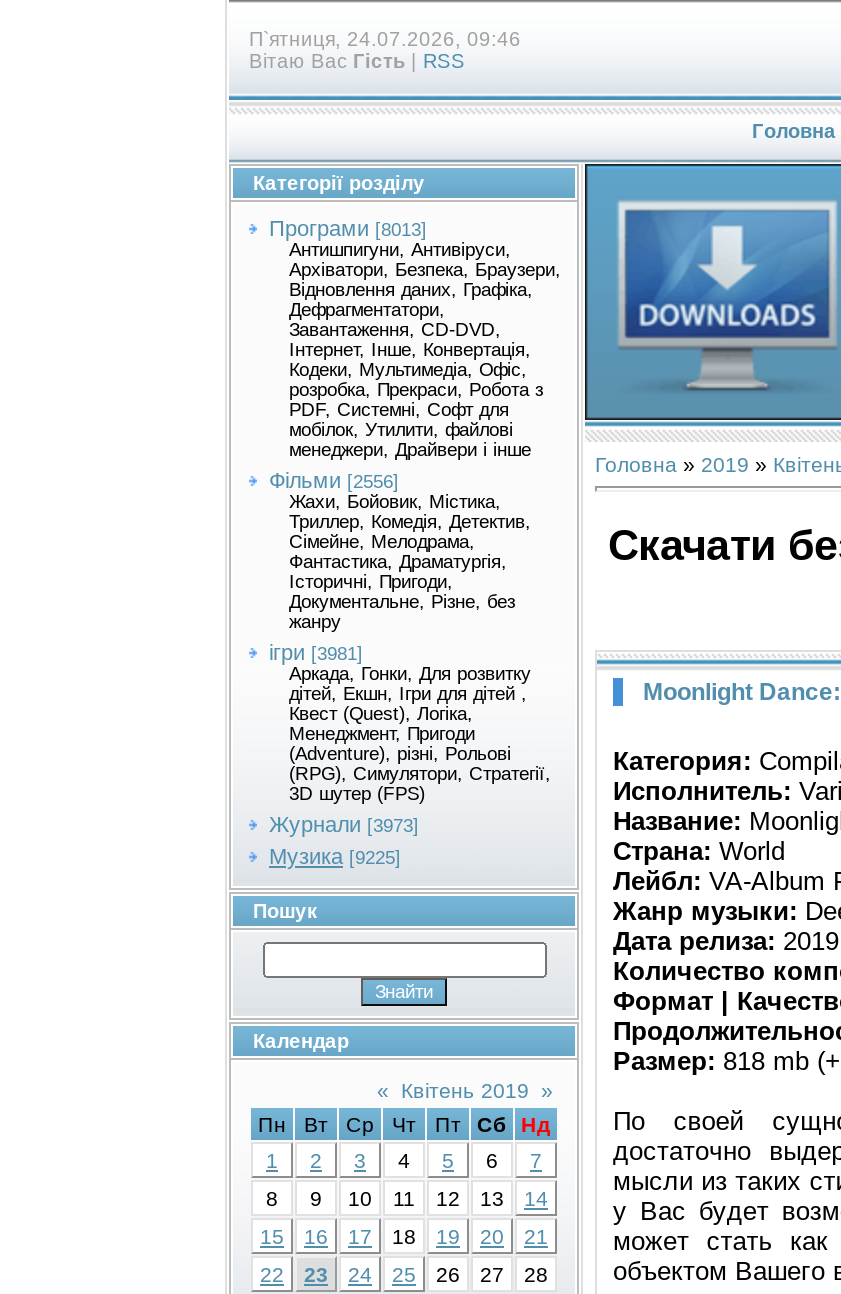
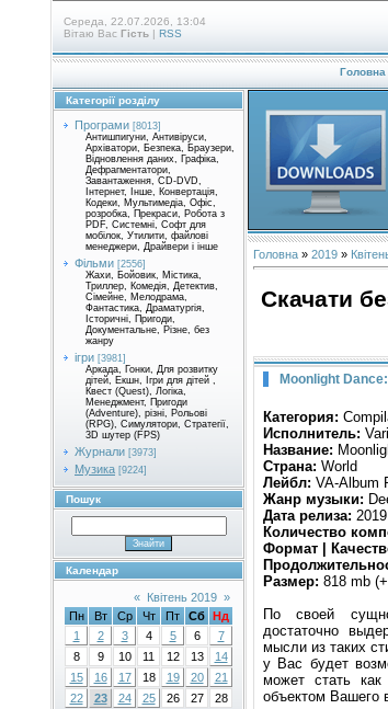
[249,28,521,50] П`ятниця, 24.07.2026, 09:46 -> [64,15,206,27] Середа, 22.07.2026, 13:04
[269,844,401,868] Музика [9225] -> [75,462,147,476] Музика [9224]

